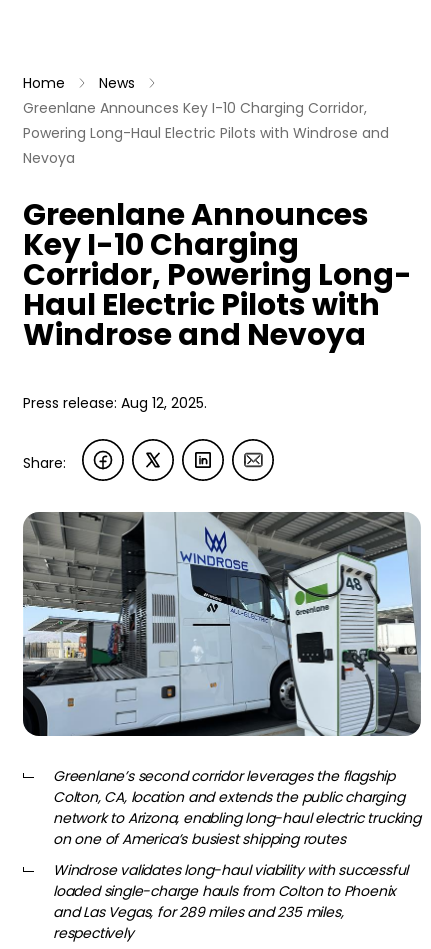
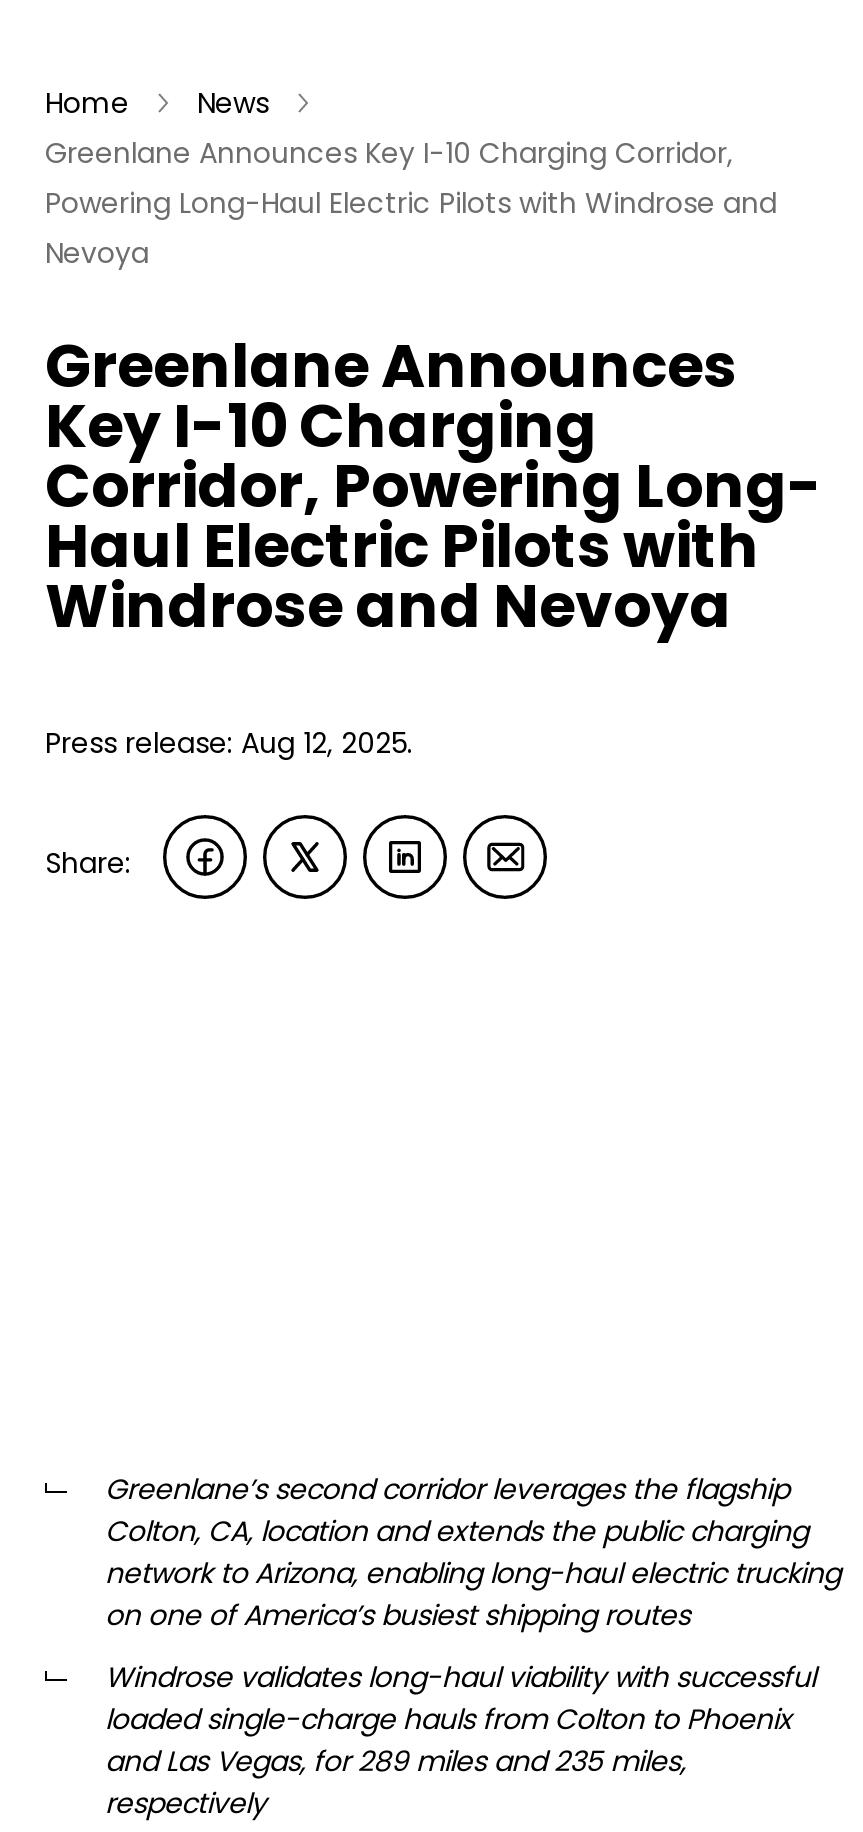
[22,511,422,737] [image] -> none

